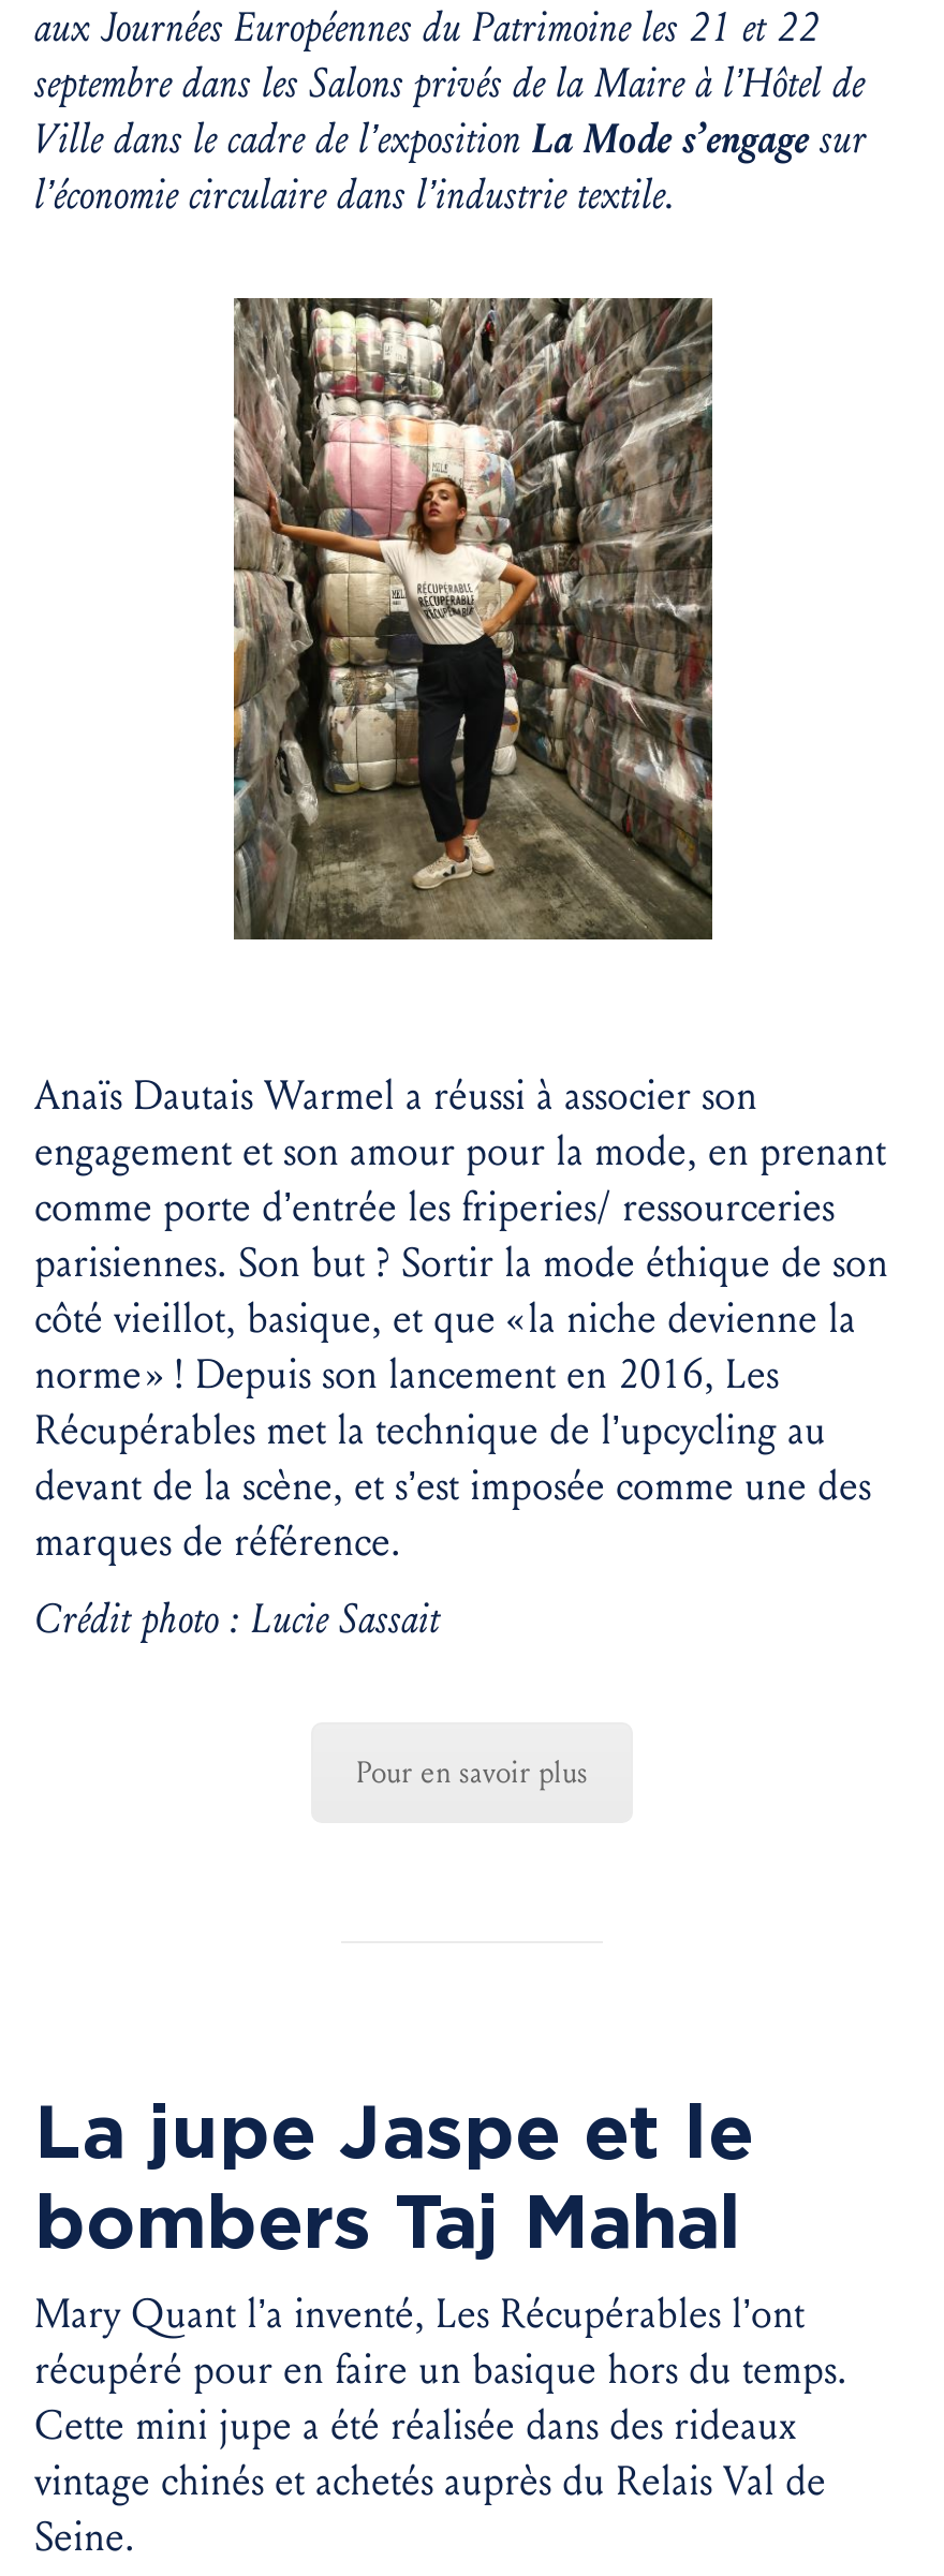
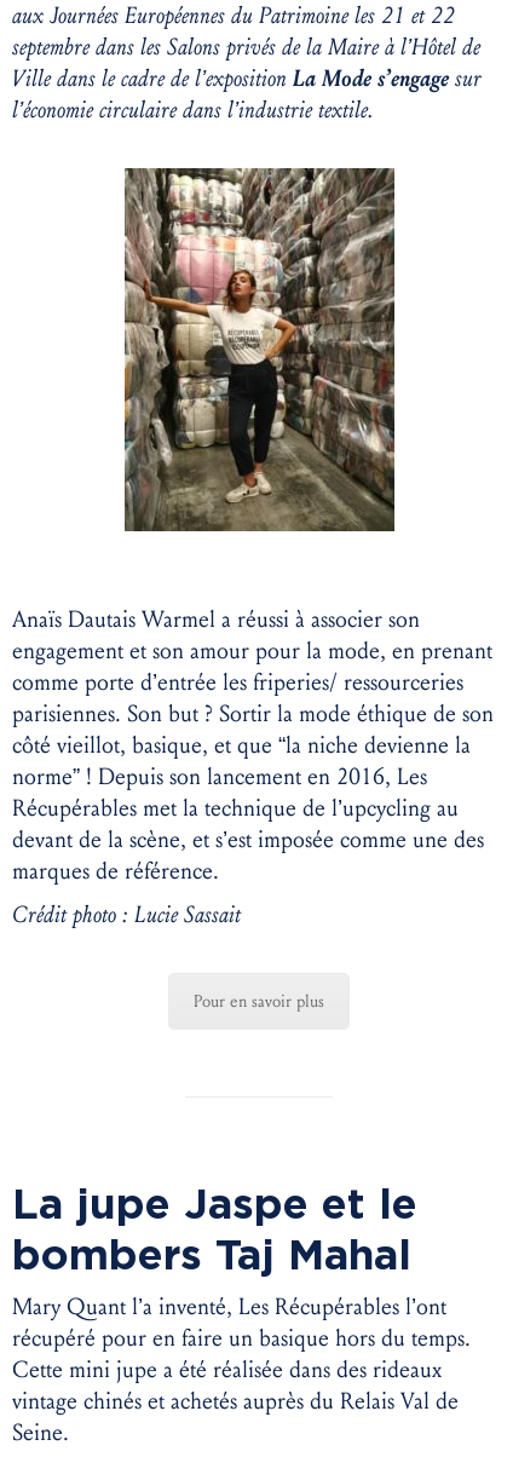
[34,1296,856,1399] côté vieillot, basique, et que « la niche devienne la | norme » ! Depuis son lancement en 2016, Les -> [12,732,471,790] côté vieillot, basique, et que “la niche devienne la | norme” ! Depuis son lancement en 2016, Les

